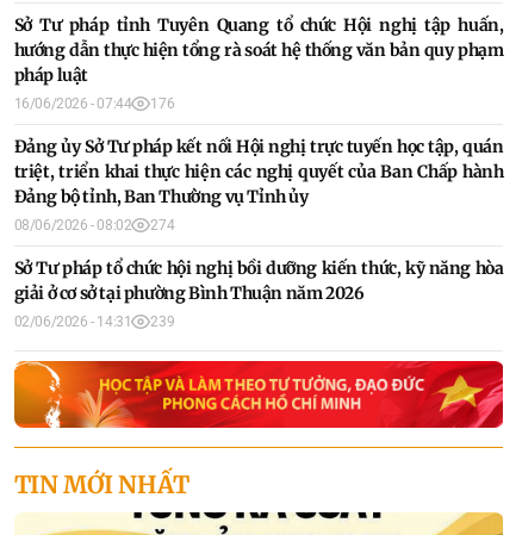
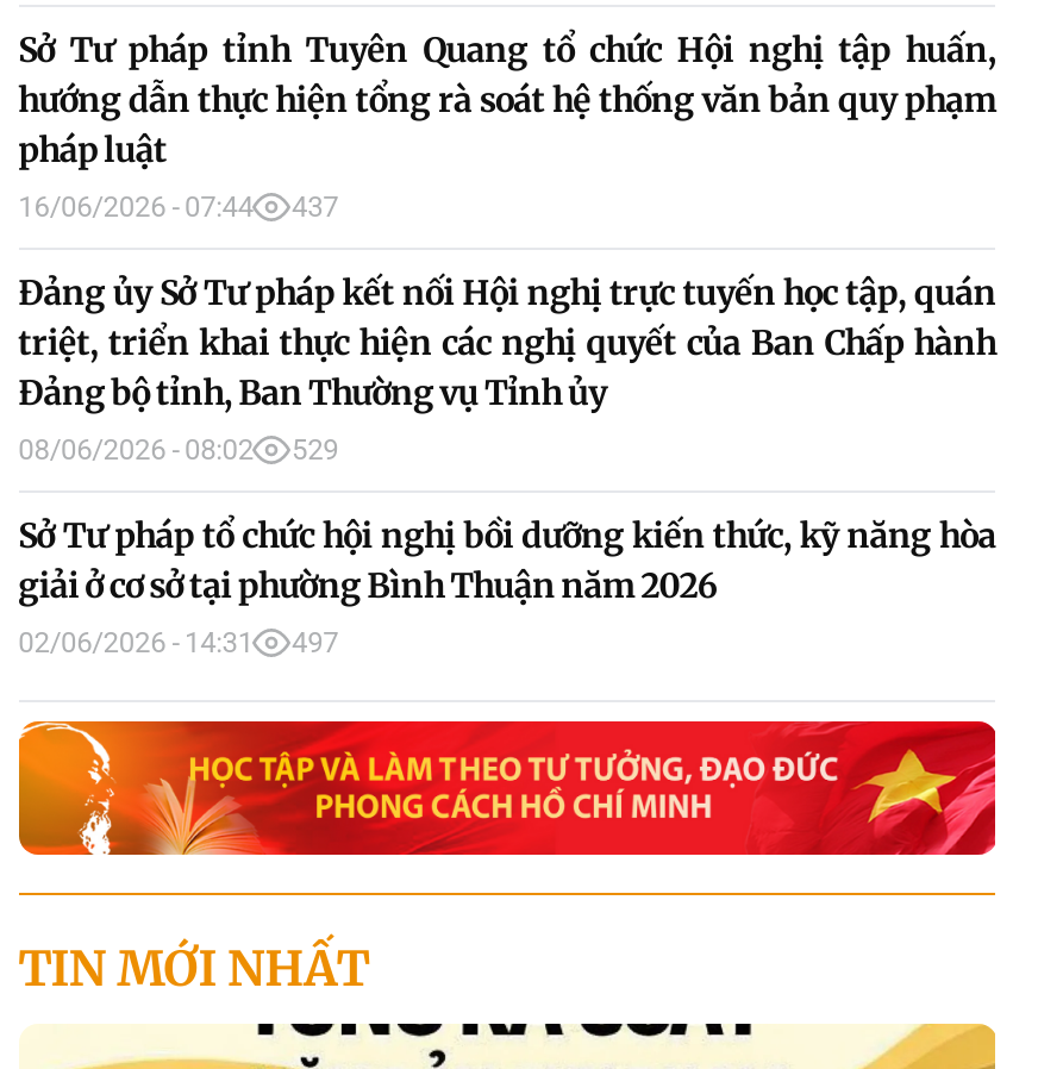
[14,95,174,112] 16/06/2026 - 07:44 176 -> [18,190,339,223] 16/06/2026 - 07:44 437
[14,217,174,233] 08/06/2026 - 08:02 274 -> [18,433,339,466] 08/06/2026 - 08:02 529
[14,313,174,330] 02/06/2026 - 14:31 239 -> [18,625,339,659] 02/06/2026 - 14:31 497

